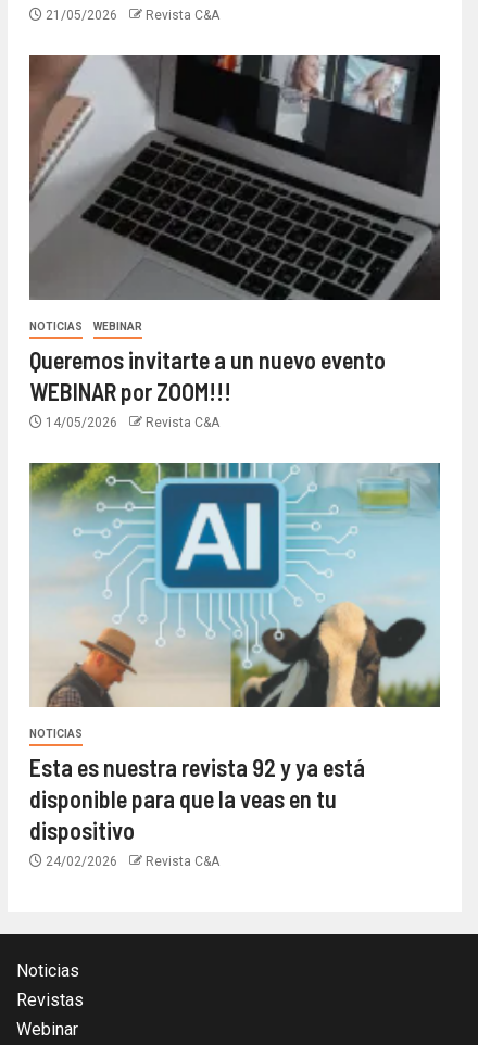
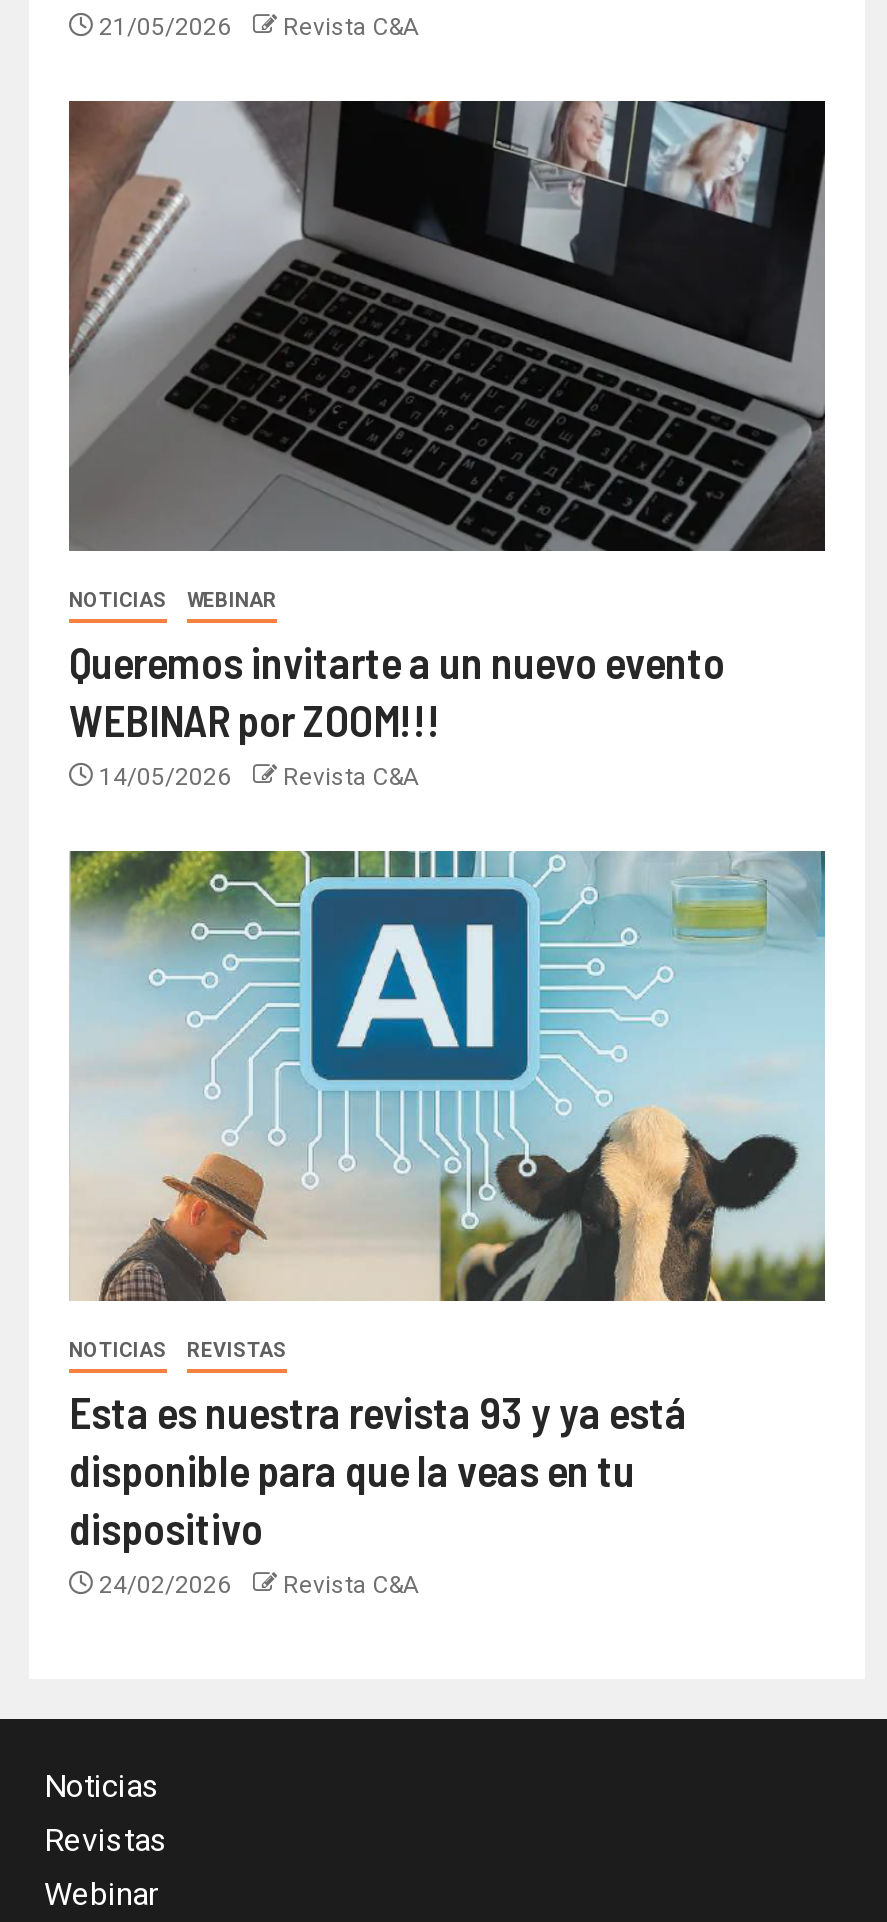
[29,753,365,781] Esta es nuestra revista 92 y ya está -> [69,1340,687,1438] REVISTAS | Esta es nuestra revista 93 y ya está

